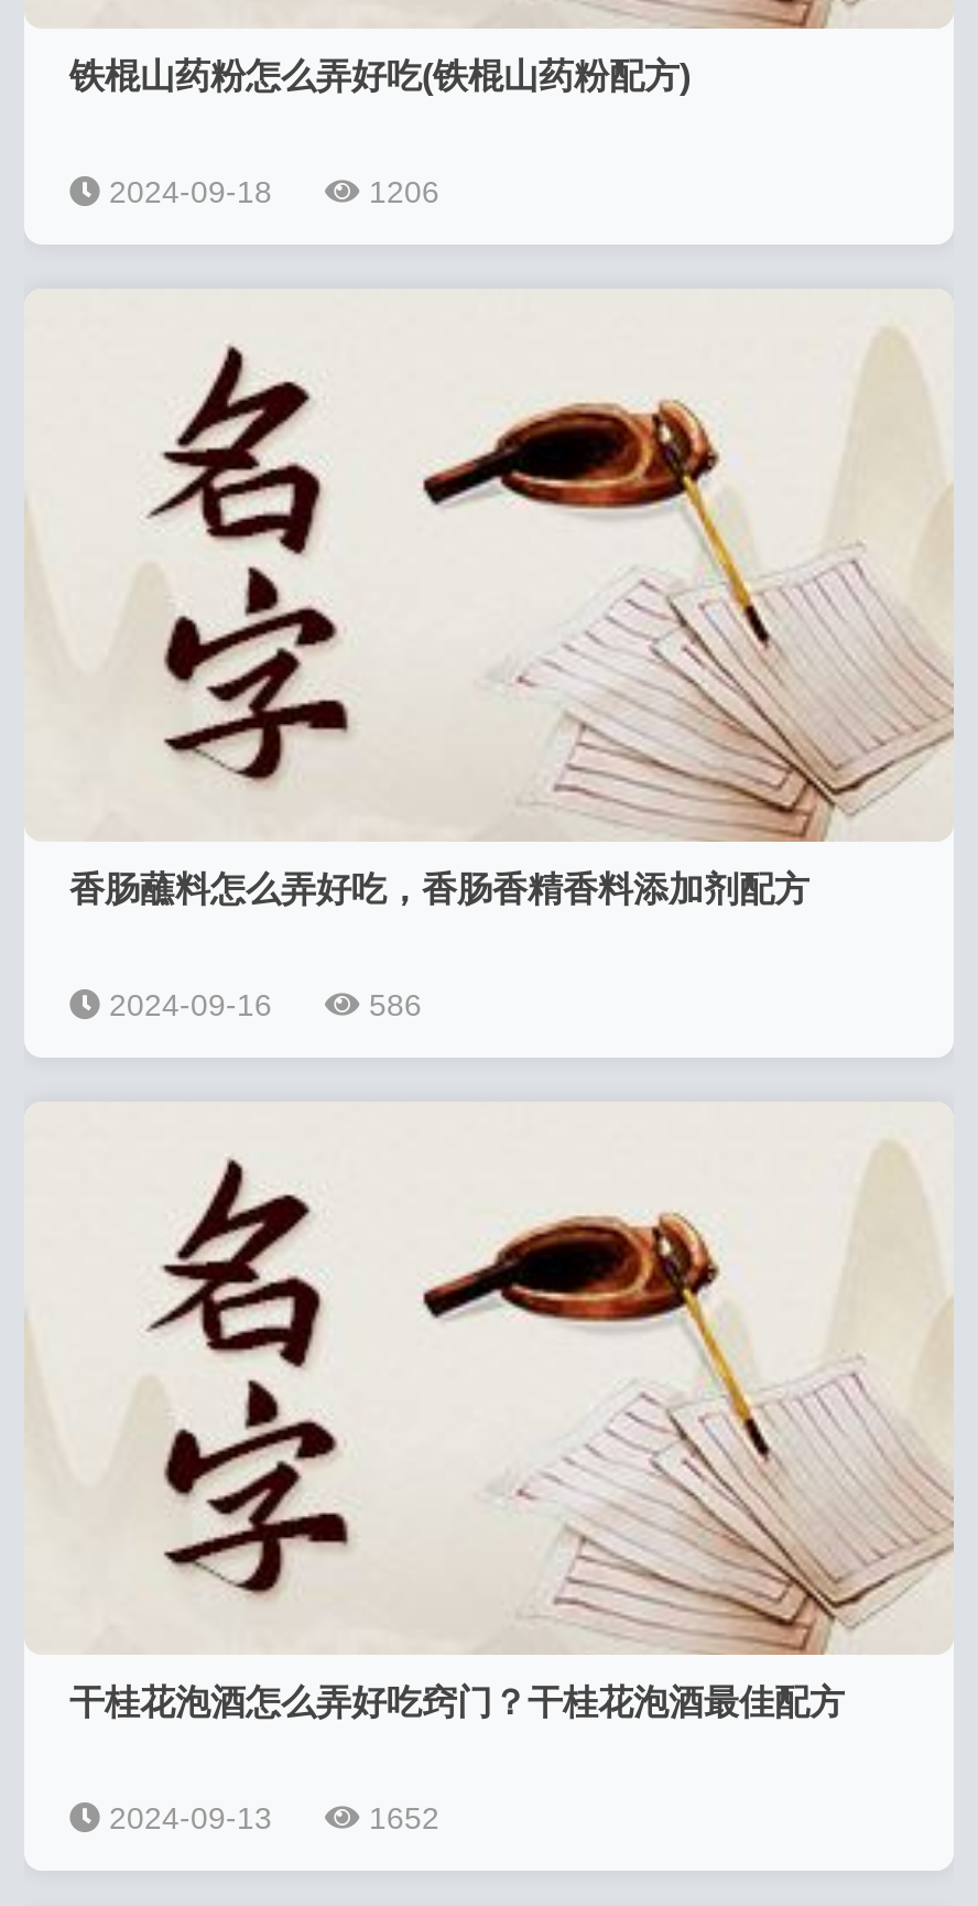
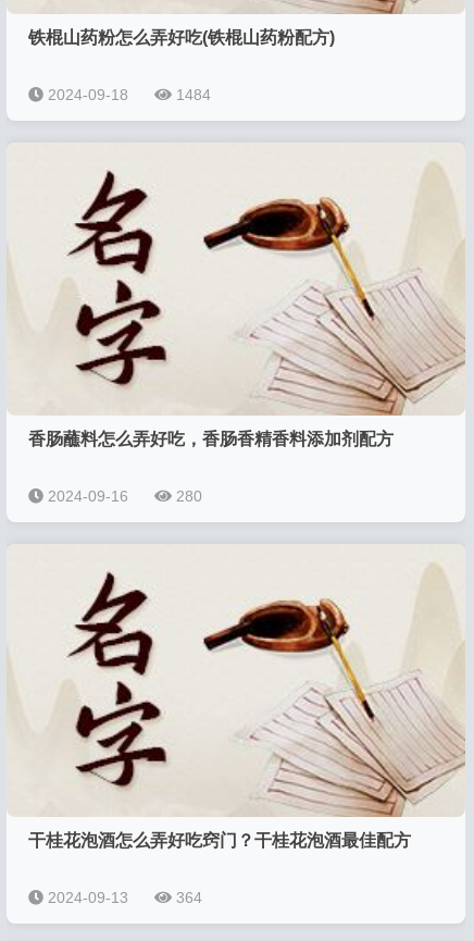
[369,174,439,209] 1206 -> [177,86,211,103] 1484
[369,987,422,1022] 586 -> [177,487,203,505] 280
[369,1799,439,1835] 1652 -> [177,888,203,906] 364

